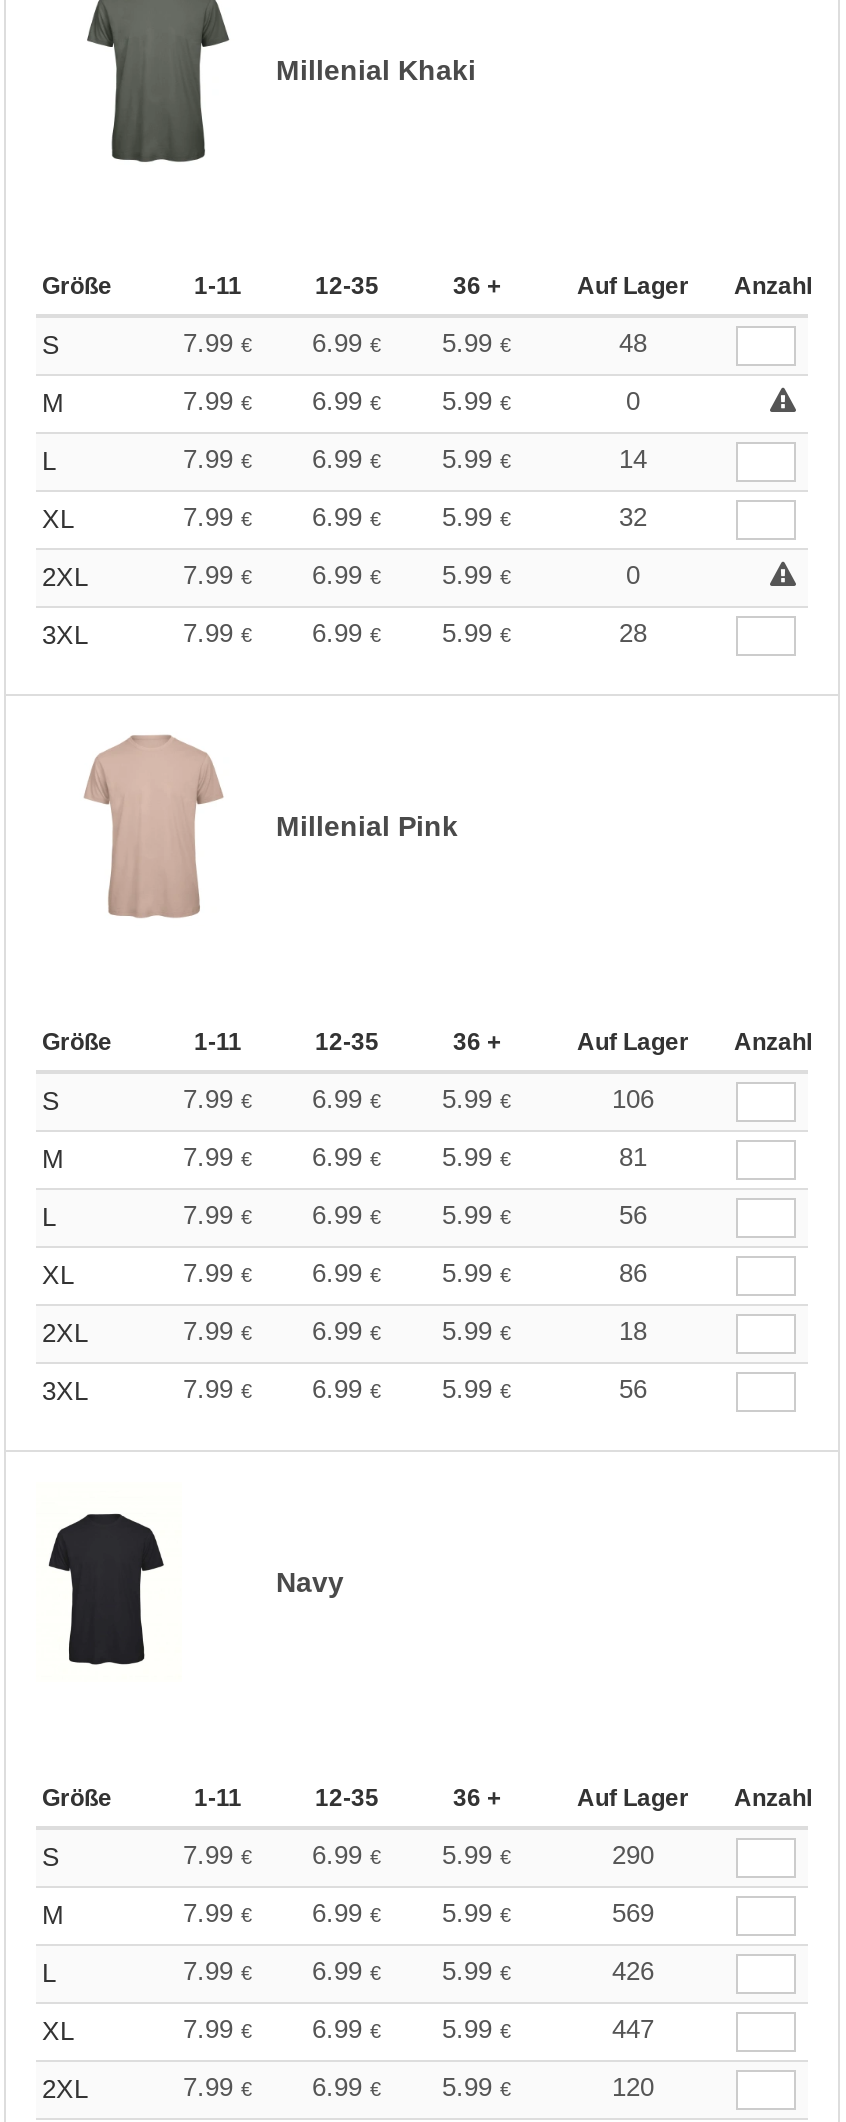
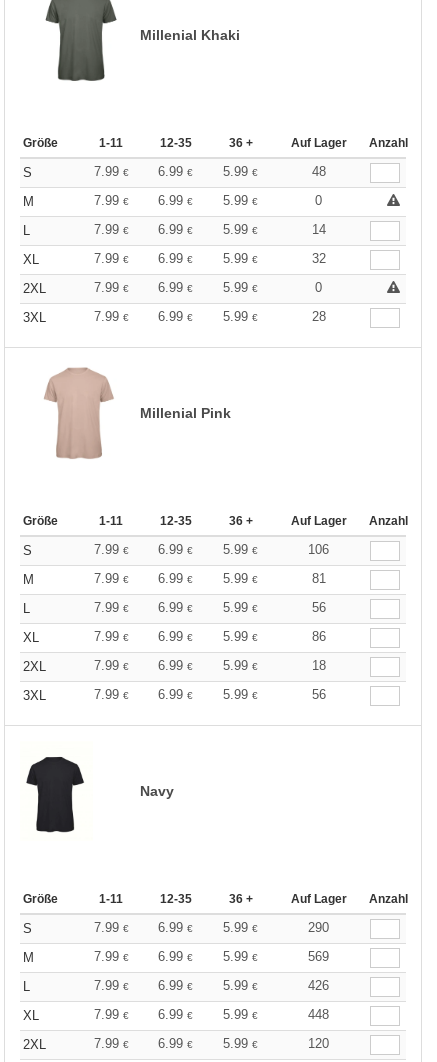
[612,2015,654,2045] 447 -> [308,1007,329,1022] 448

